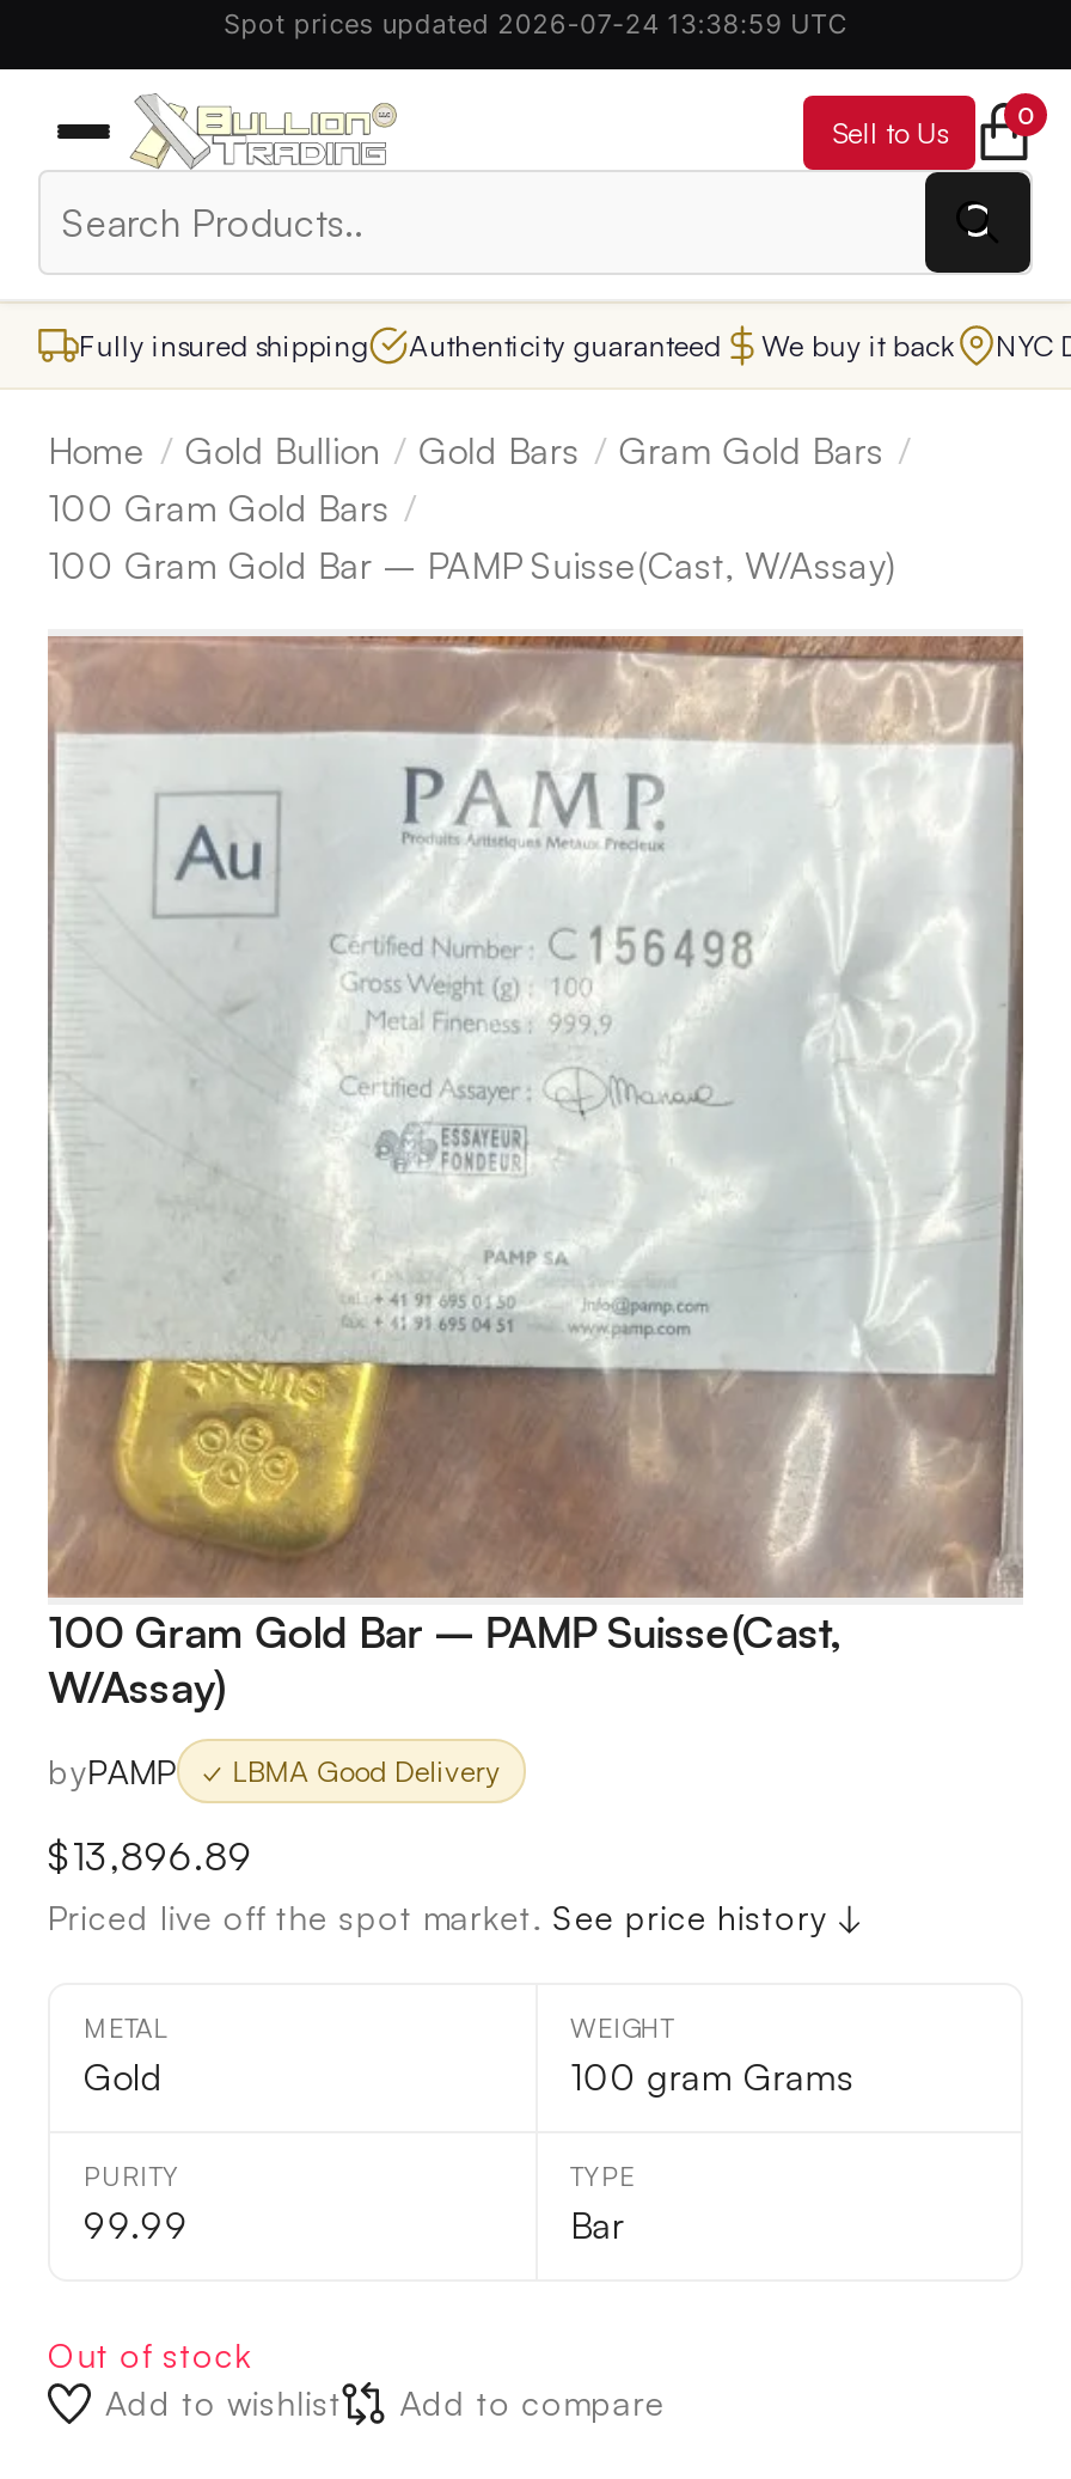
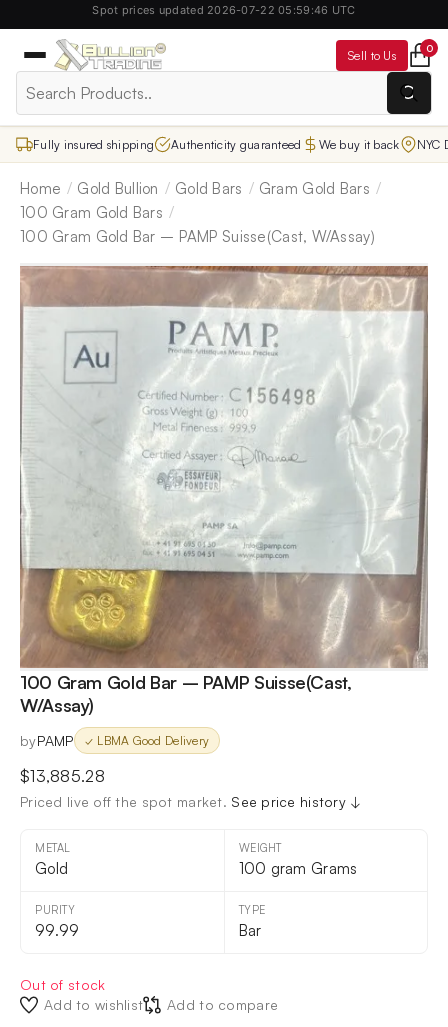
[224,7,847,41] Spot prices updated 2026-07-24 13:38:59 UTC -> [92,3,355,17] Spot prices updated 2026-07-22 05:59:46 UTC
[48,1832,253,1880] $13,896.89 -> [20,766,105,786] $13,885.28

